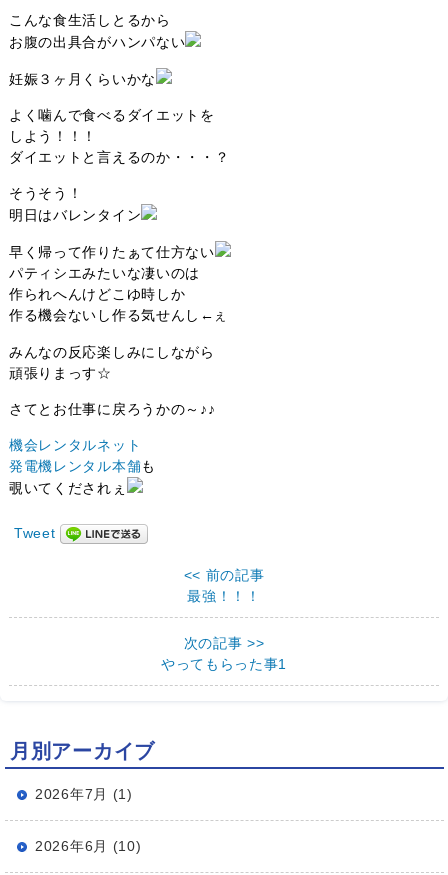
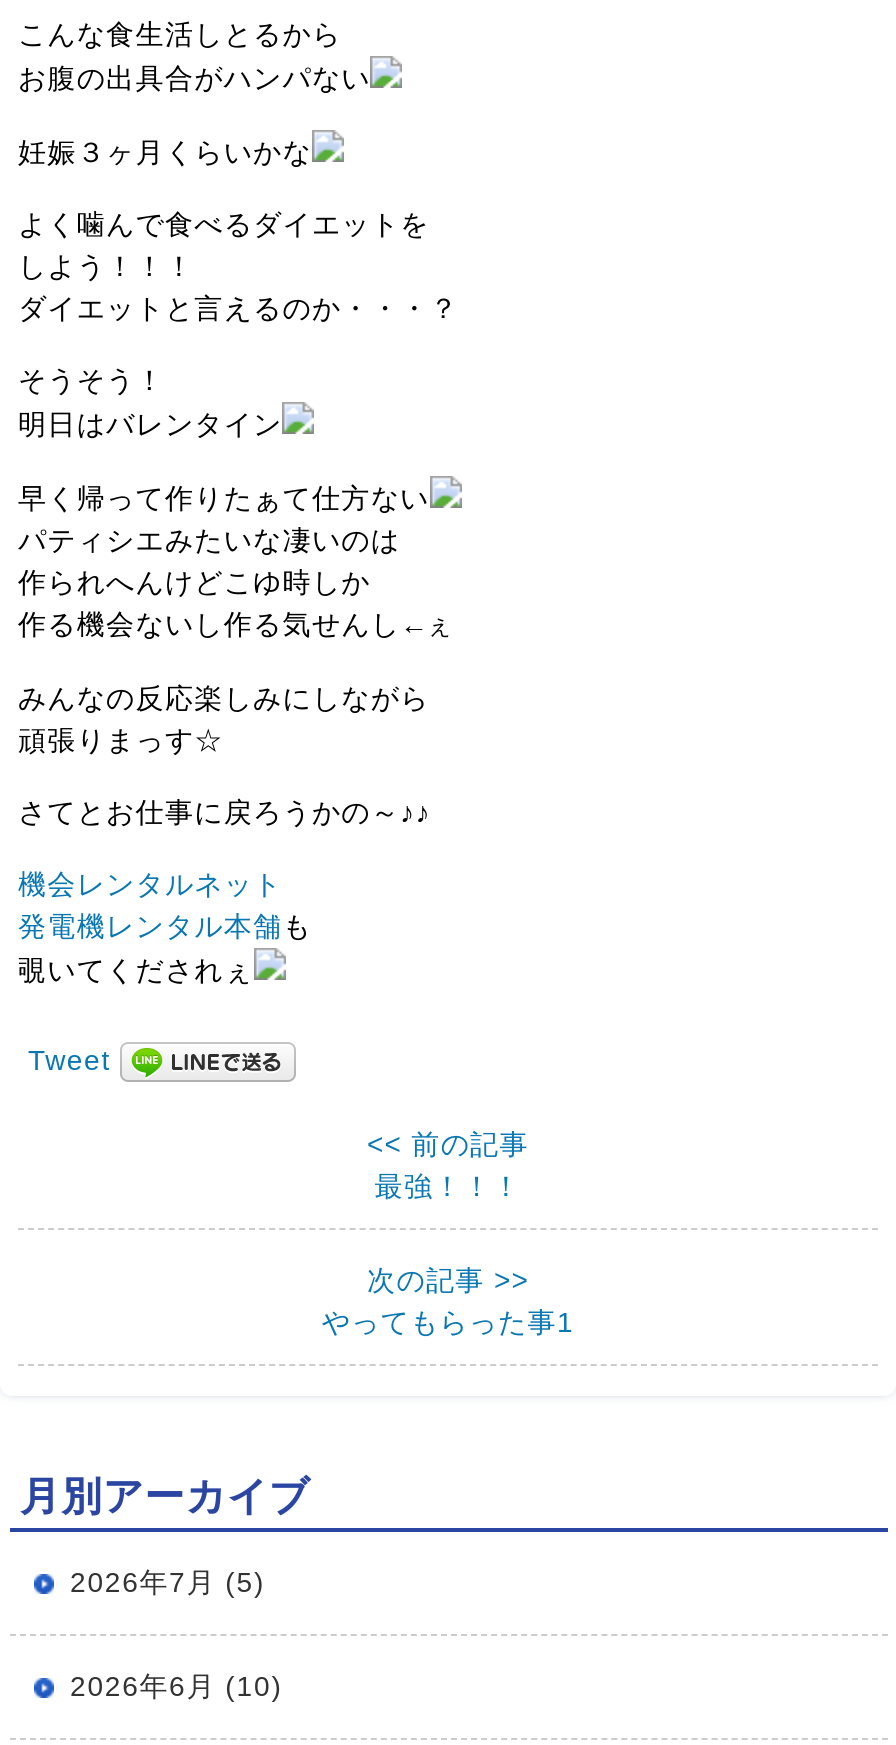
[35,786,133,802] 2026年7月 (1) -> [70,1567,265,1599] 2026年7月 (5)

